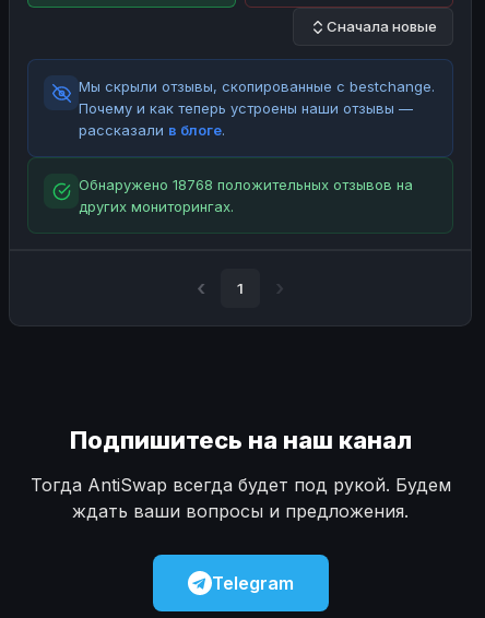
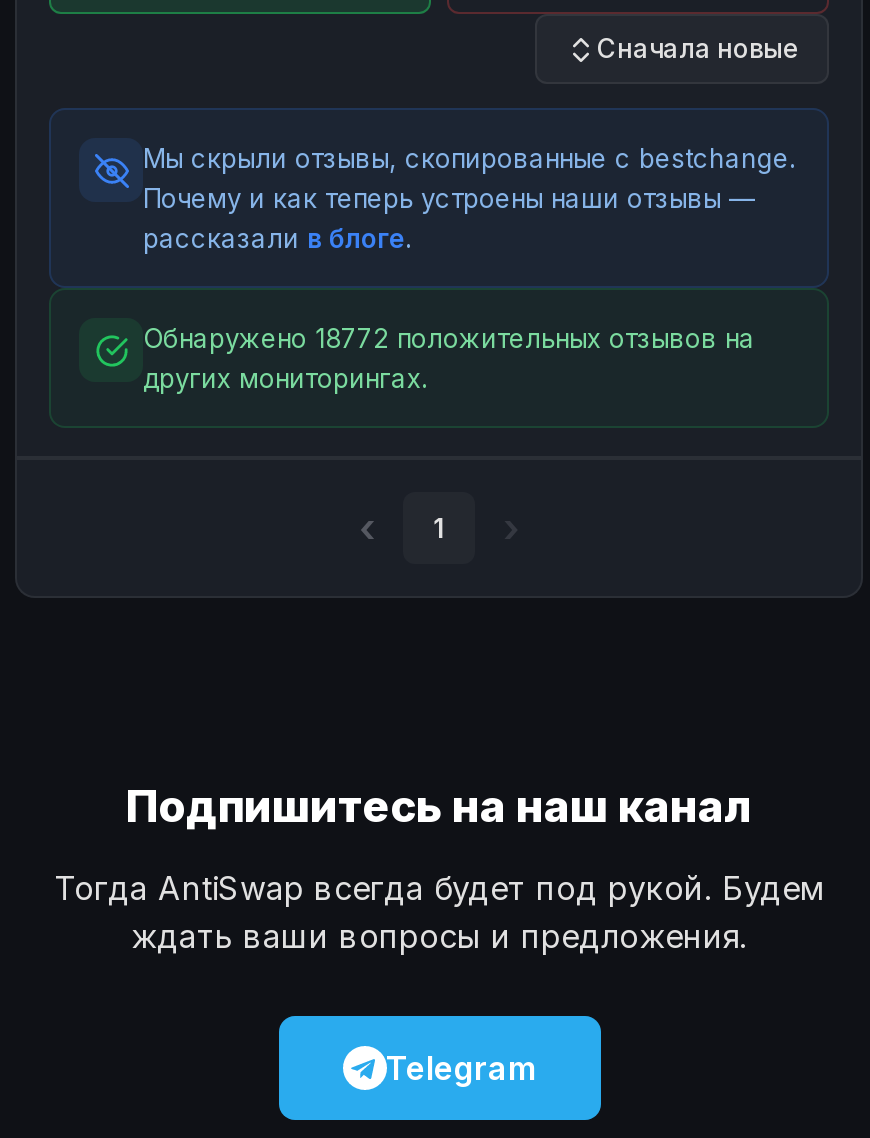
[79,176,413,193] Обнаружено 18768 положительных отзывов на -> [143,322,755,354] Обнаружено 18772 положительных отзывов на

